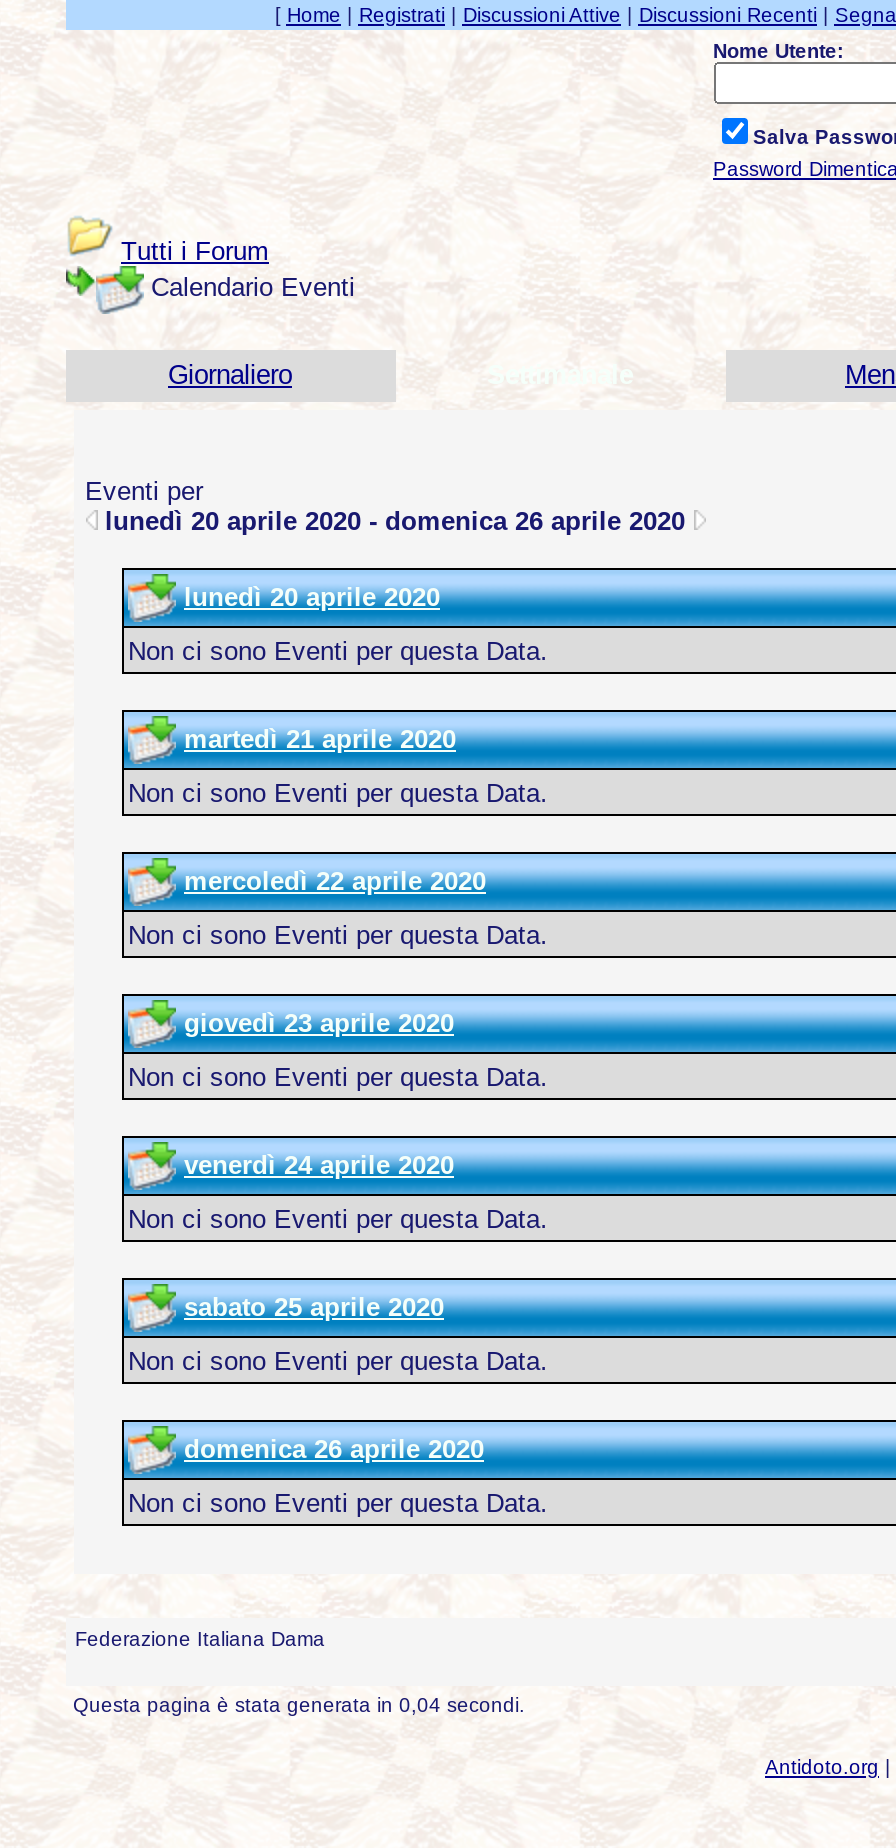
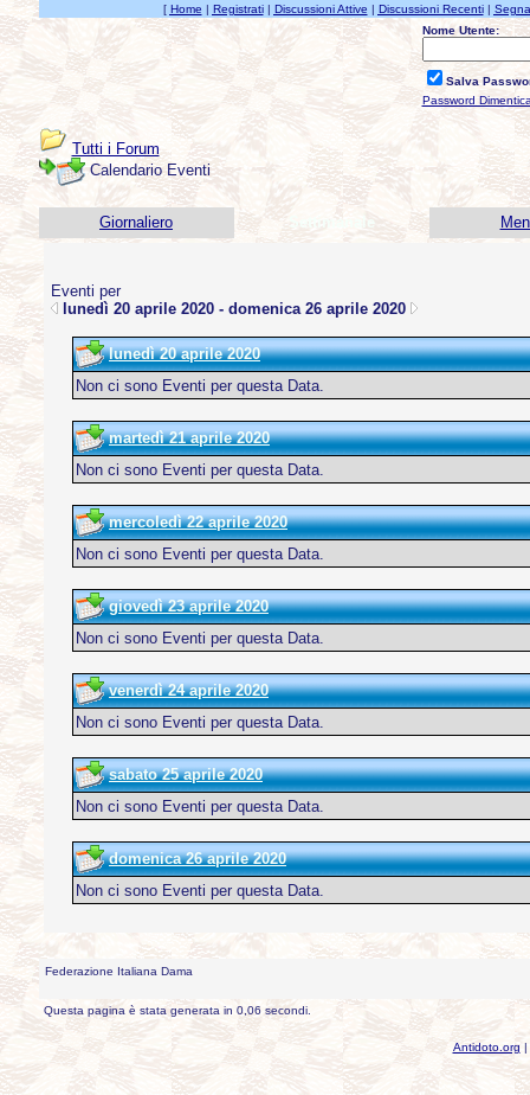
[73,1694,525,1716] Questa pagina è stata generata in 0,04 secondi. -> [43,1004,311,1017] Questa pagina è stata generata in 0,06 secondi.

